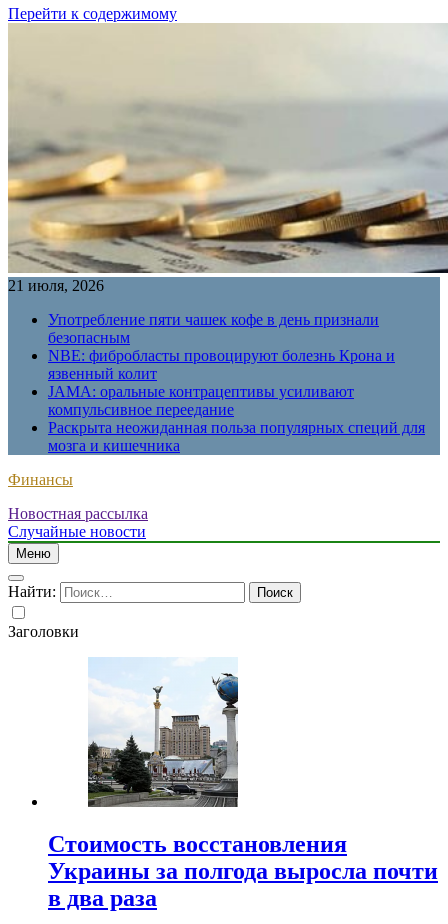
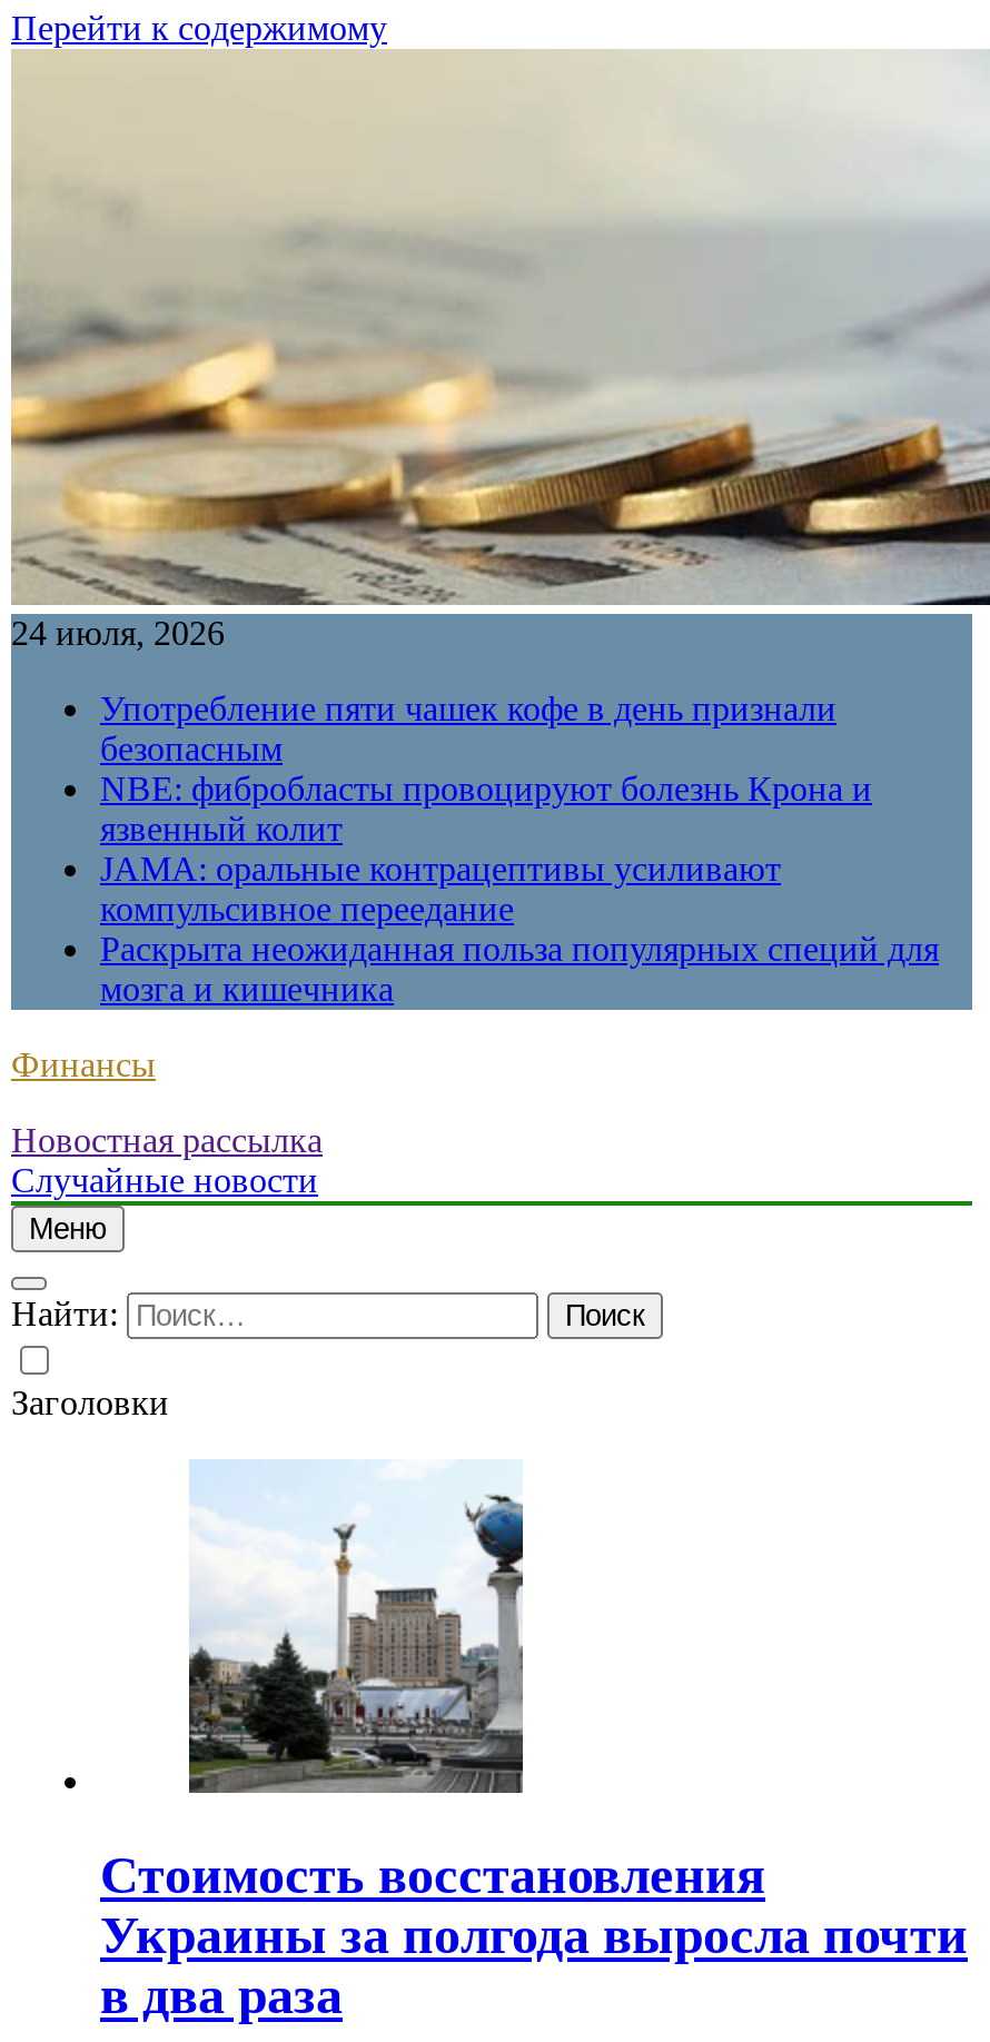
[8,277,104,294] 21 июля, 2026 -> [11,614,225,652] 24 июля, 2026

